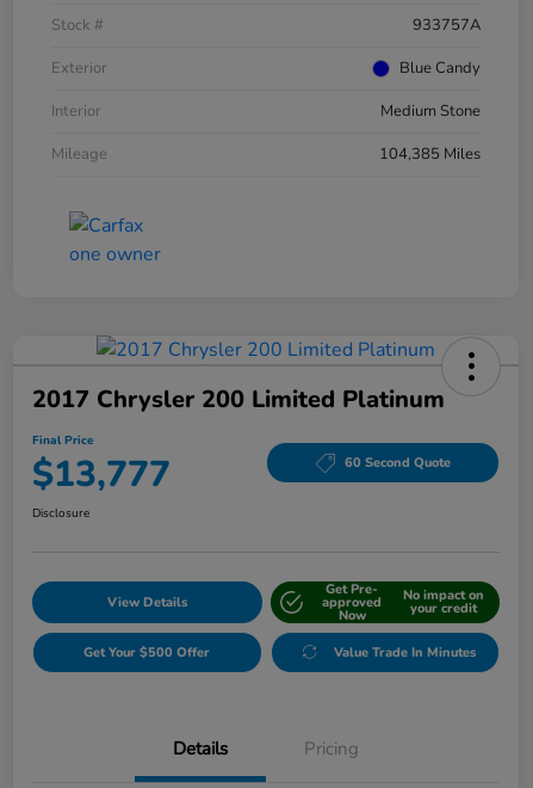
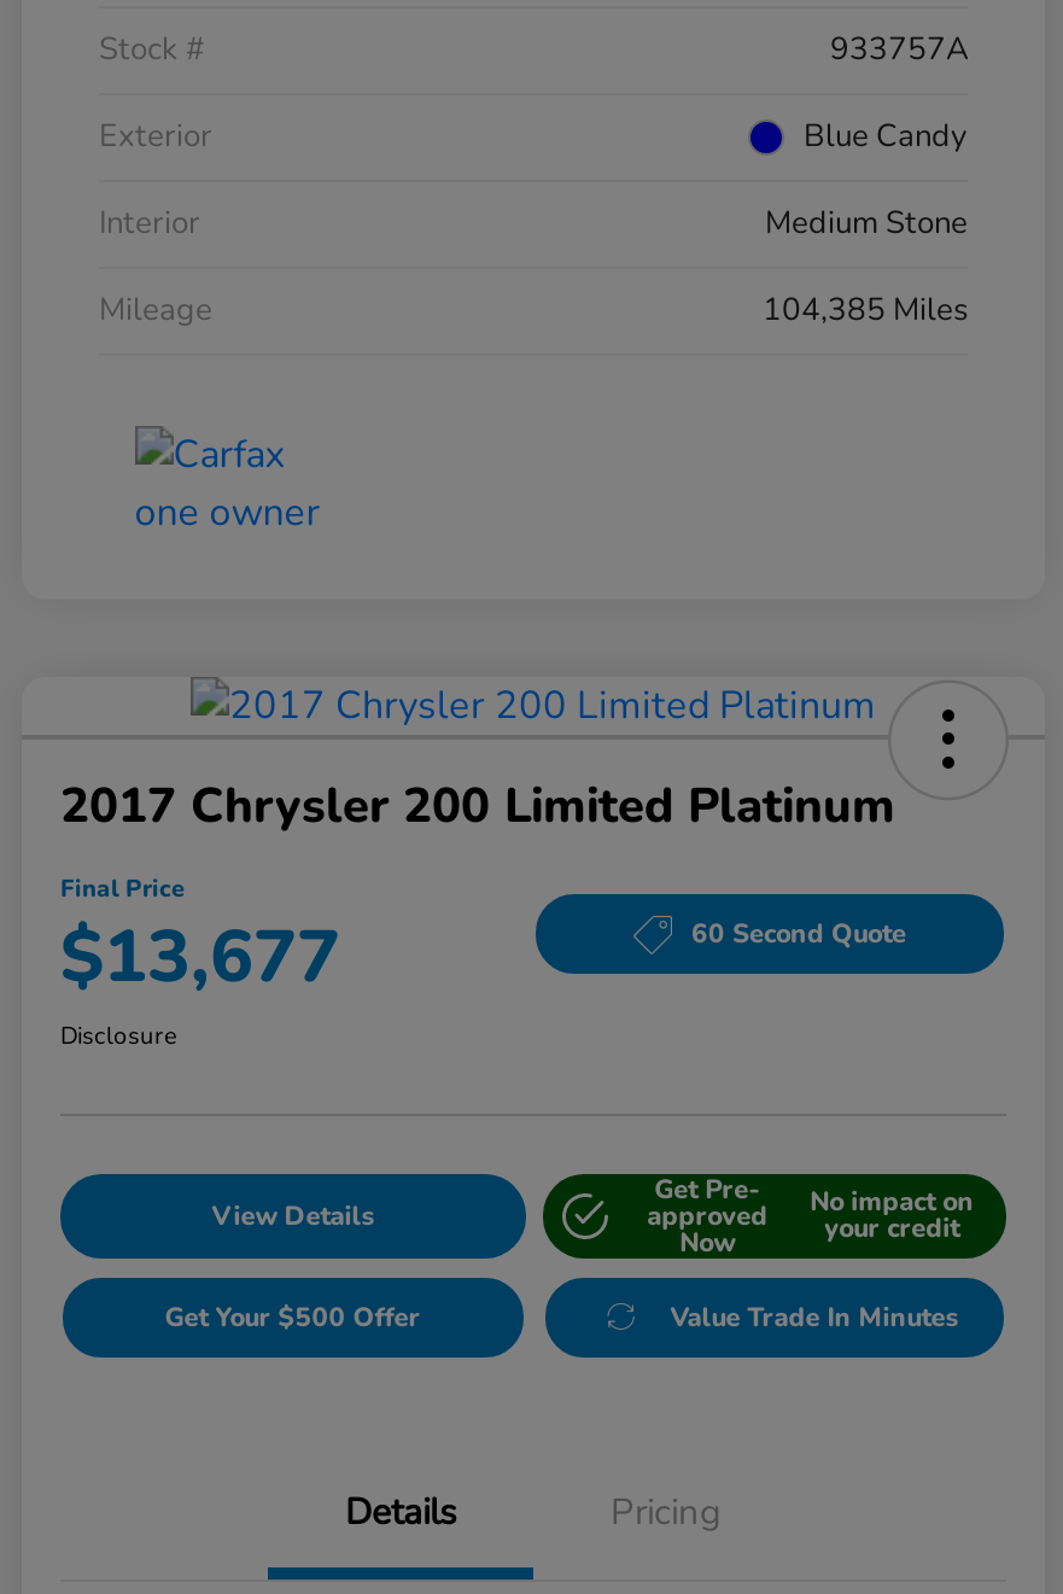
[32,450,171,499] $13,777 -> [60,908,340,1007] $13,677

